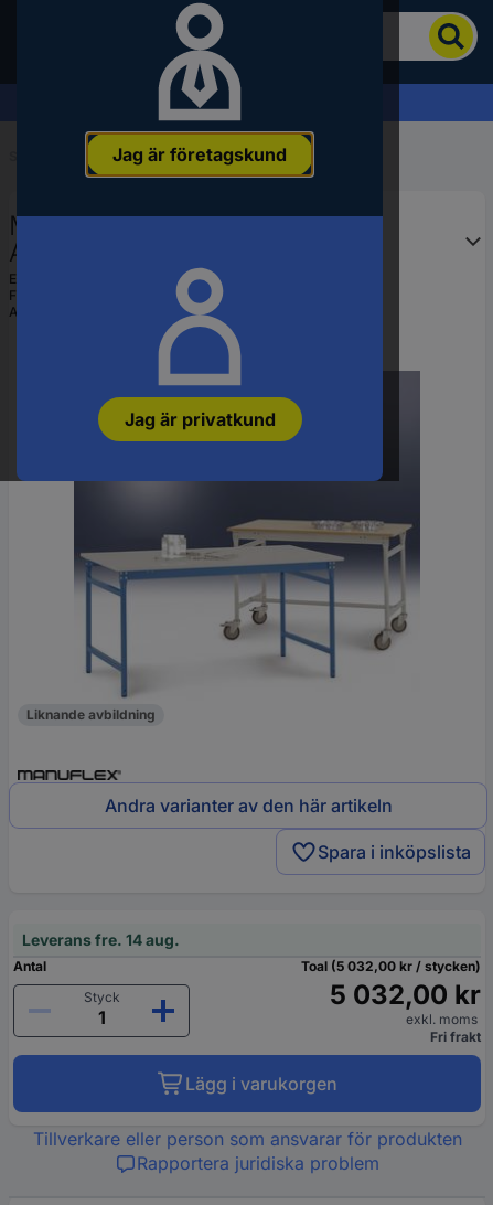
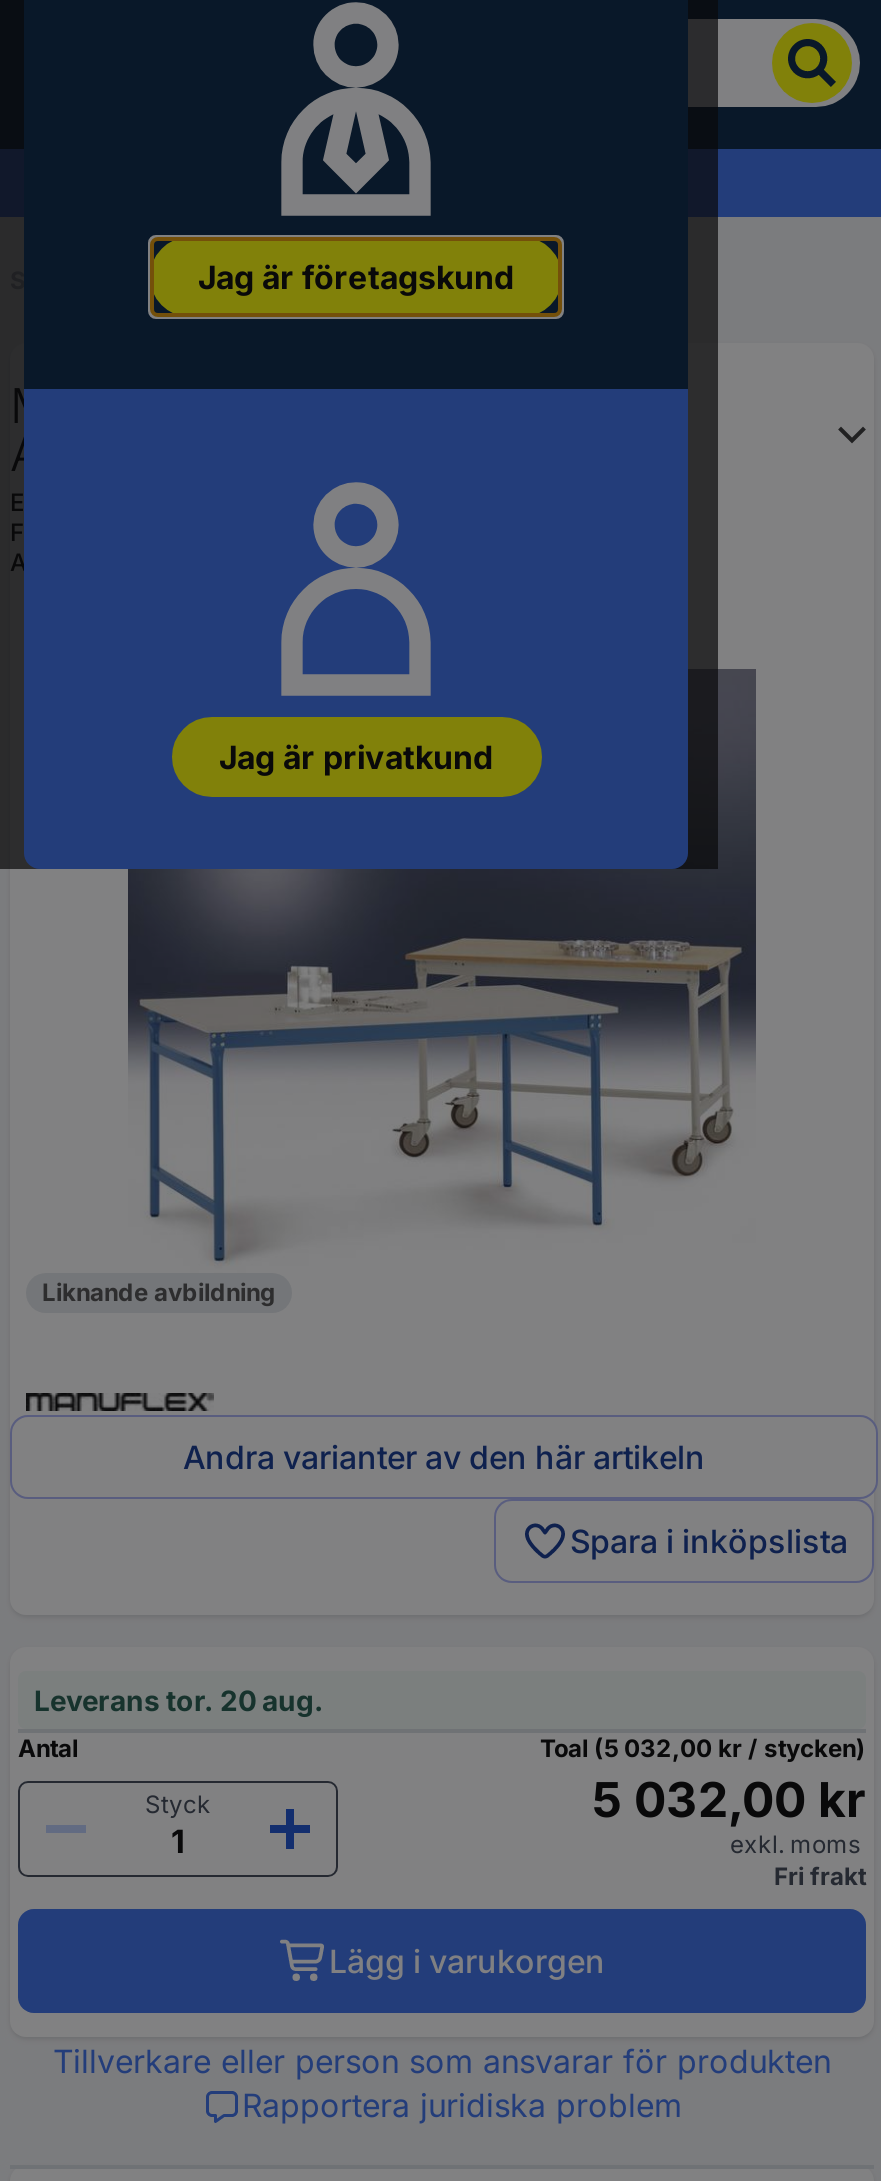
[22,930,180,949] Leverans fre. 14 aug. -> [34,1683,324,1717] Leverans tor. 20 aug.

